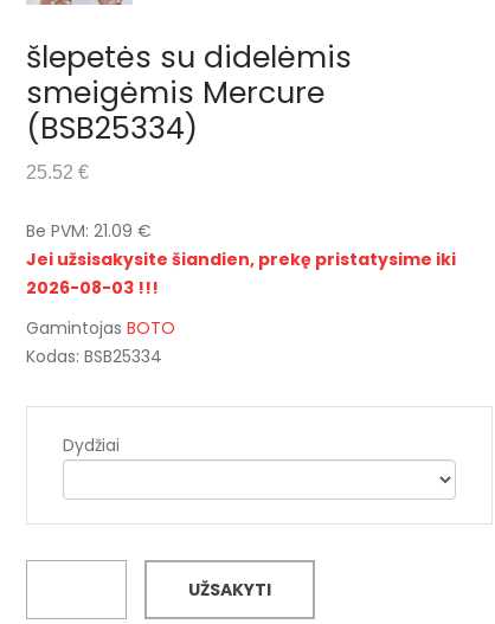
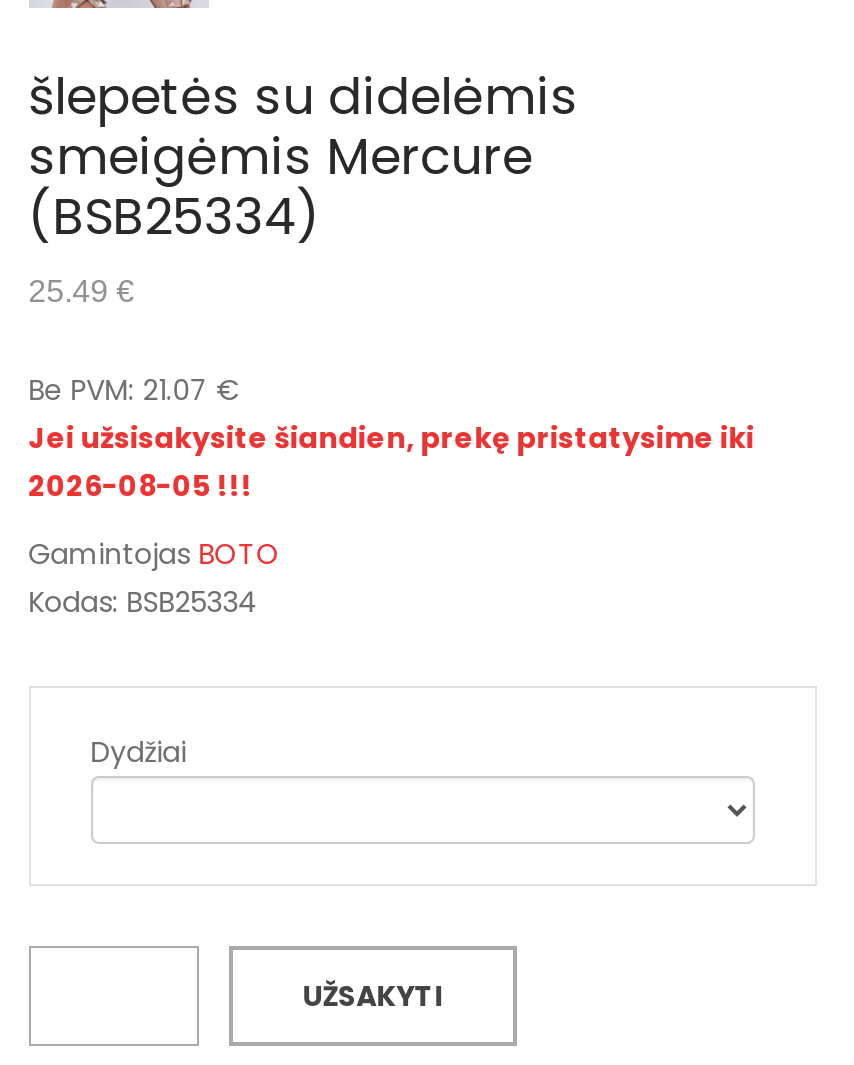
[26,163,88,183] 25.52 € -> [28,275,134,309] 25.49 €
[26,219,151,243] Be PVM: 21.09 € -> [28,371,240,411] Be PVM: 21.07 €
[26,276,158,300] 2026-08-03 !!! -> [28,467,252,507] 2026-08-05 !!!

